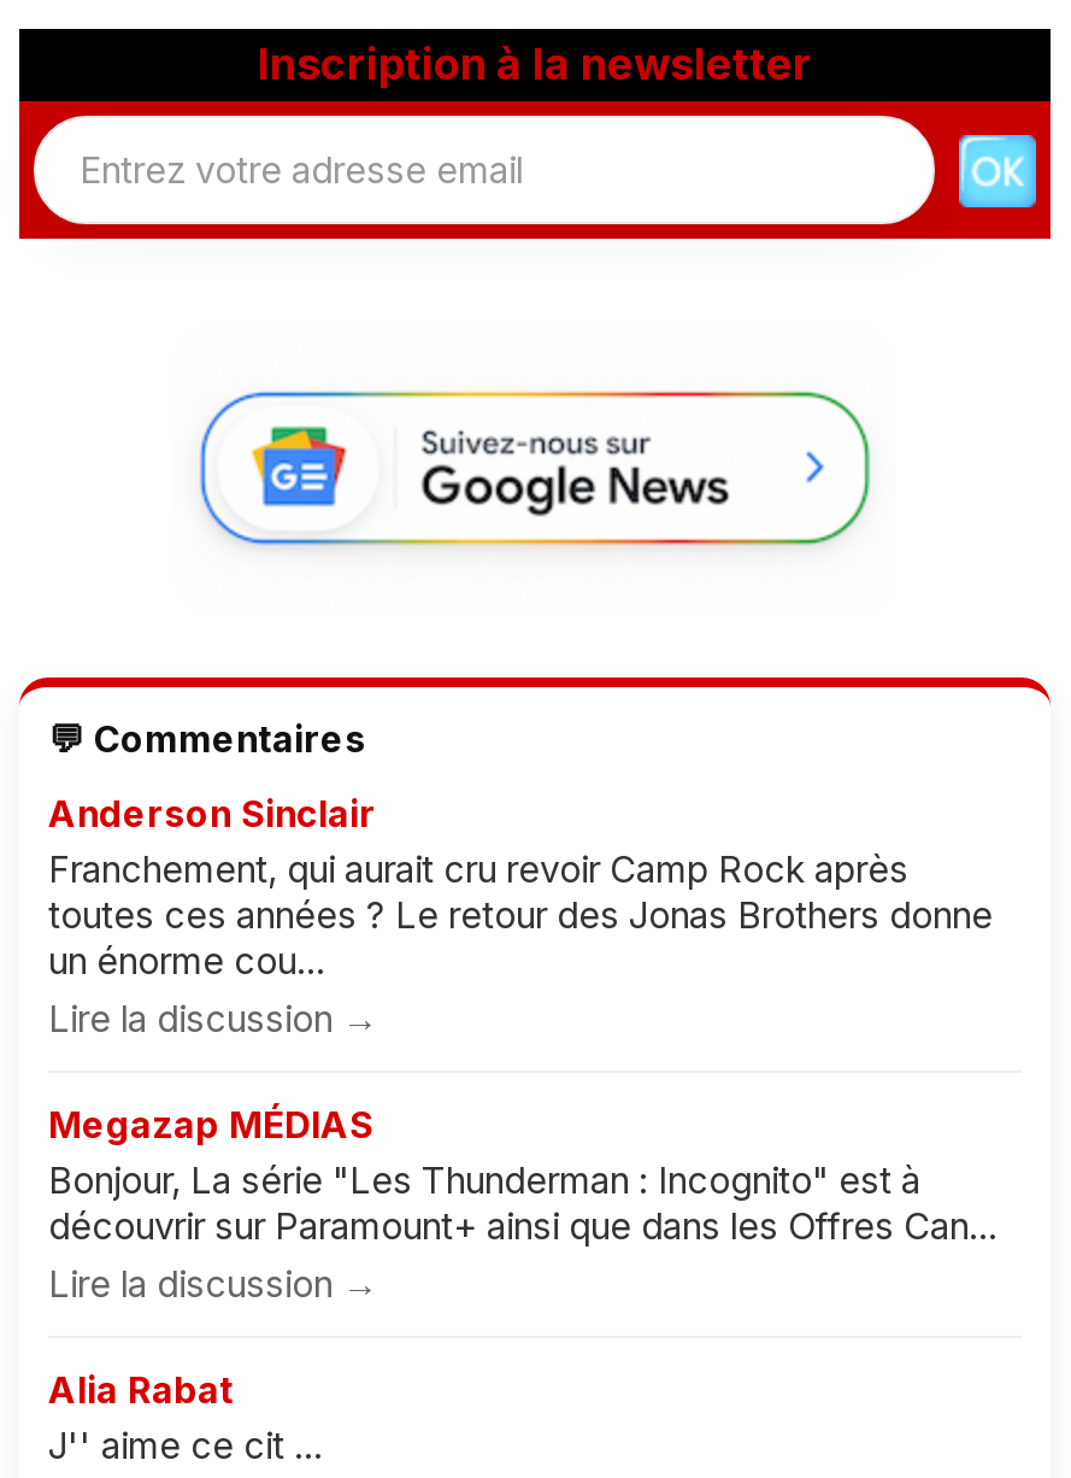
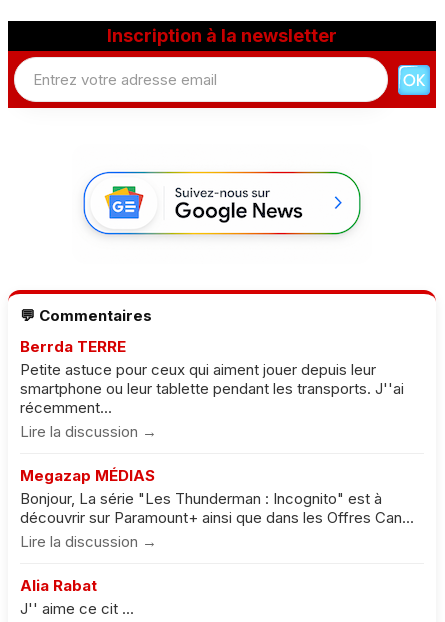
[48,791,993,984] Anderson Sinclair | Franchement, qui aurait cru revoir Camp Rock après | toutes ces années ? Le retour des Jonas Brothers donne | un énorme cou... -> [20,337,404,417] Berrda TERRE | Petite astuce pour ceux qui aiment jouer depuis leur | smartphone ou leur tablette pendant les transports. J''ai | récemment...

